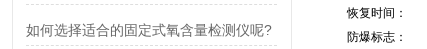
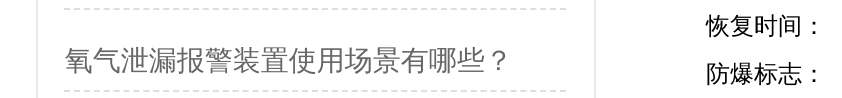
[26,22,272,38] 如何选择适合的固定式氧含量检测仪呢? -> [65,44,513,76] 氧气泄漏报警装置使用场景有哪些？

